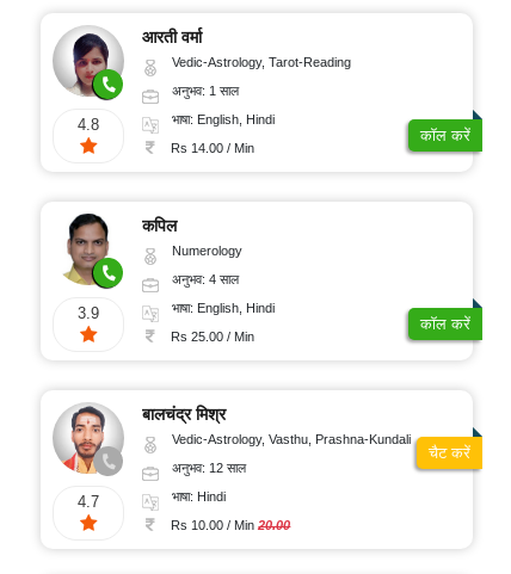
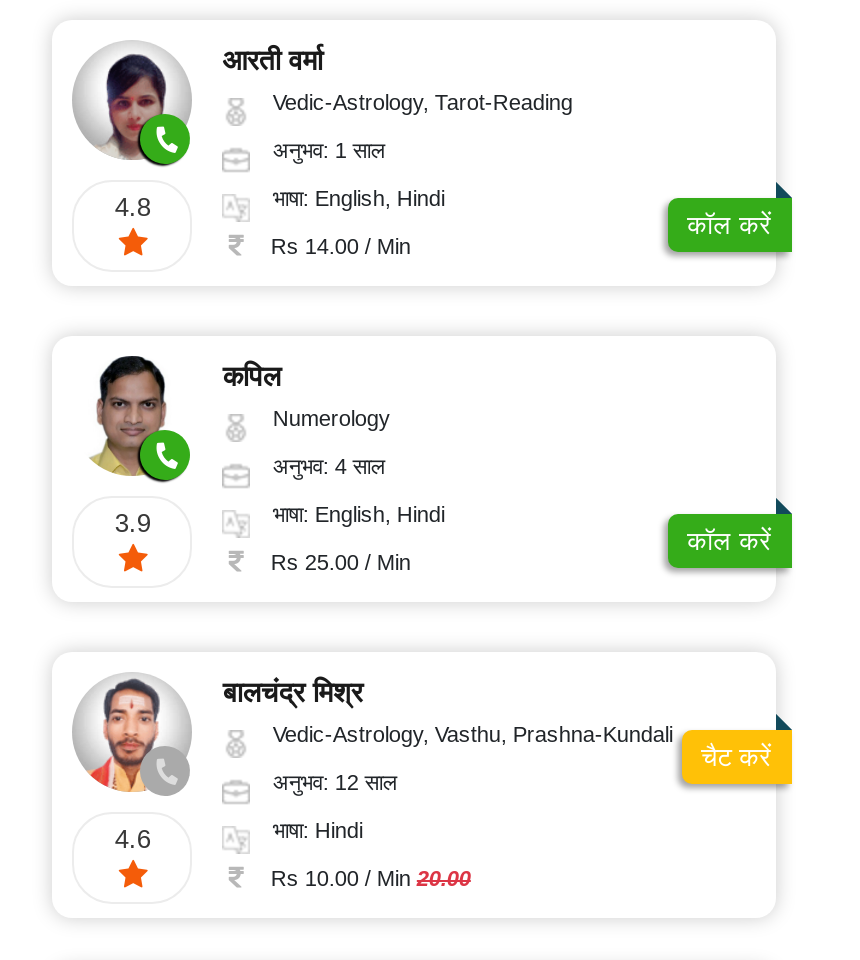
[78,492,100,510] 4.7 -> [115,823,151,853] 4.6

